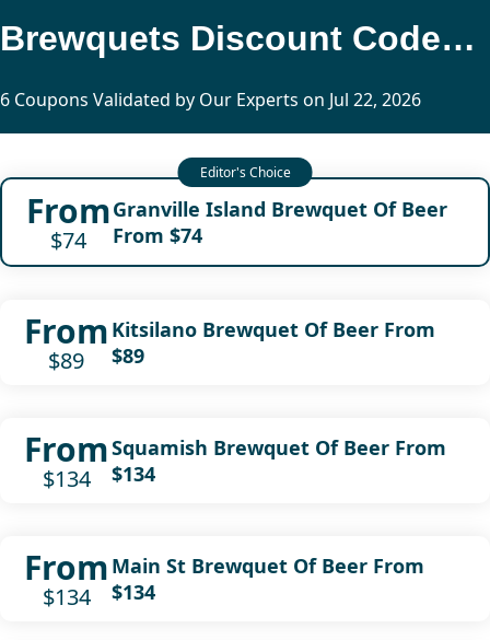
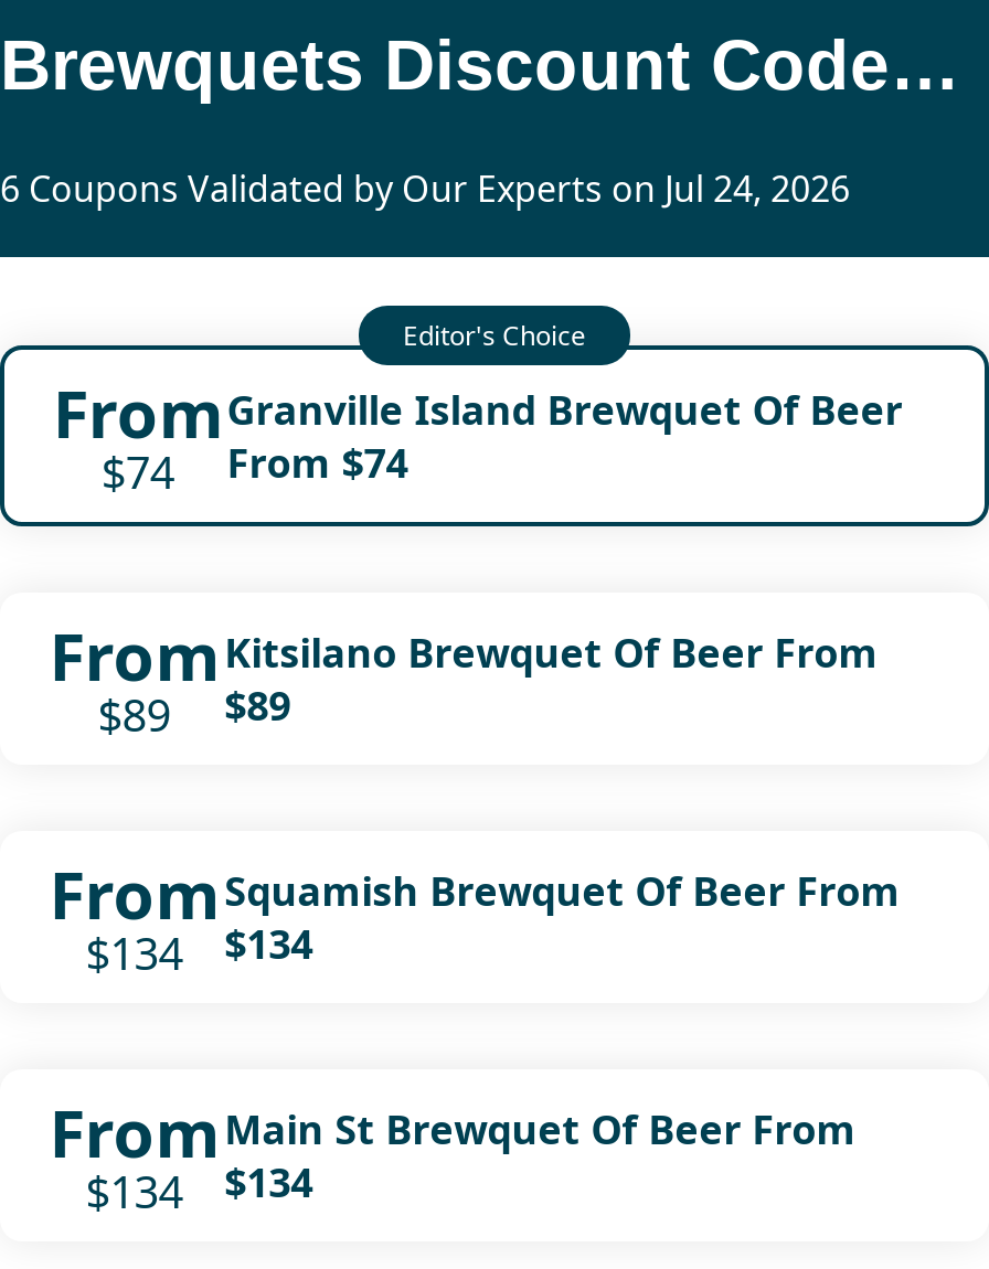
[0,88,421,112] 6 Coupons Validated by Our Experts on Jul 22, 2026 -> [0,165,850,213] 6 Coupons Validated by Our Experts on Jul 24, 2026

